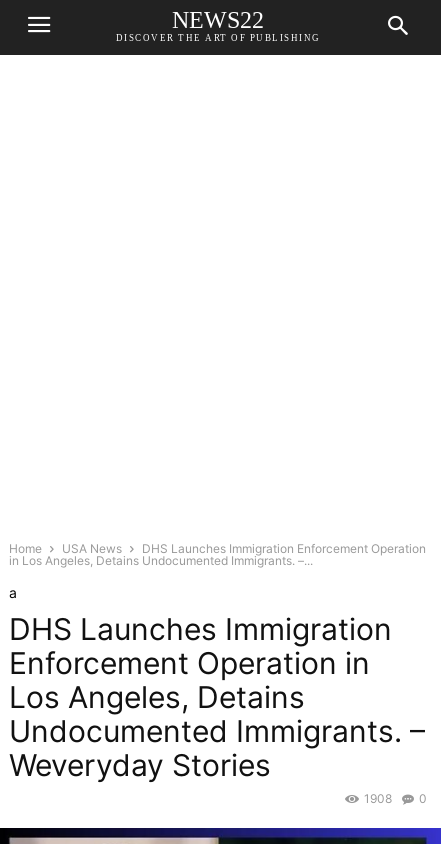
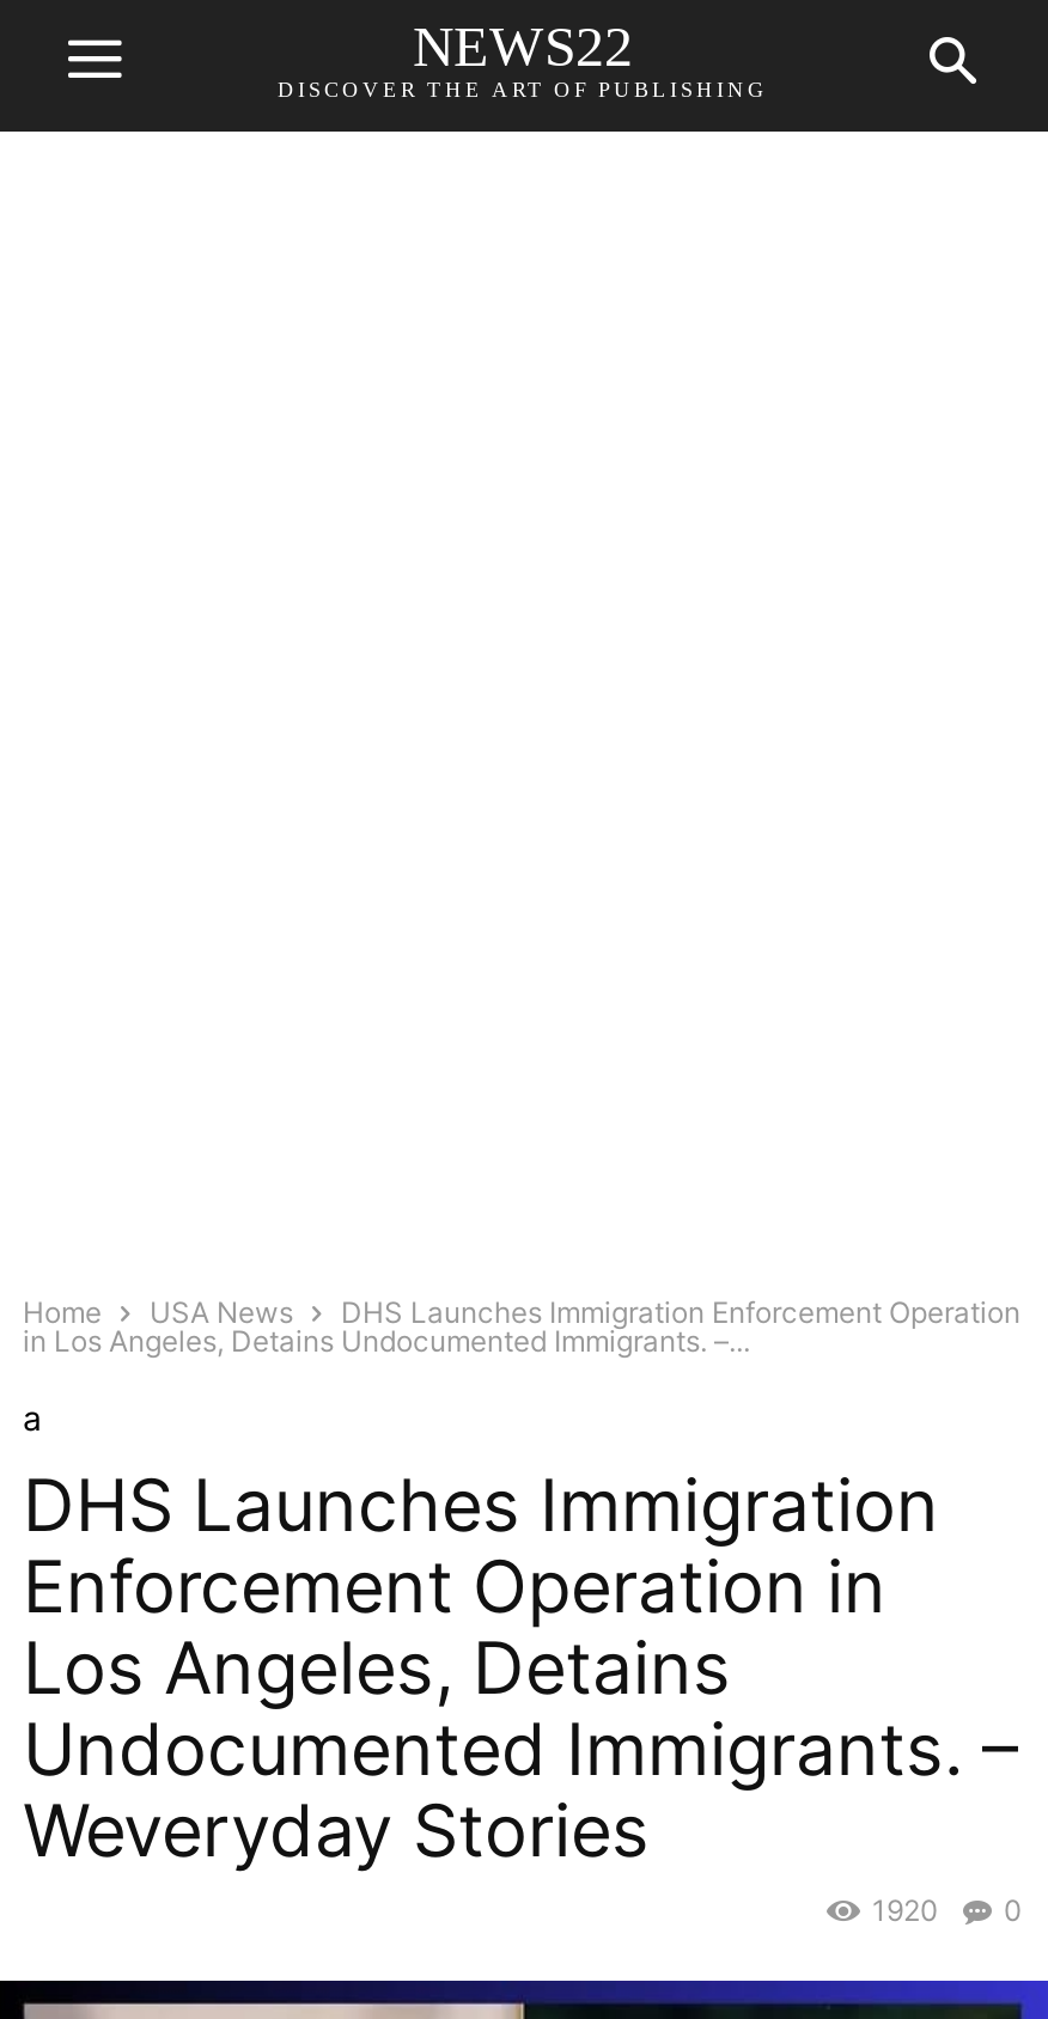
[364,791,427,806] 1908 0 -> [872,1892,1023,1928] 1920 0

